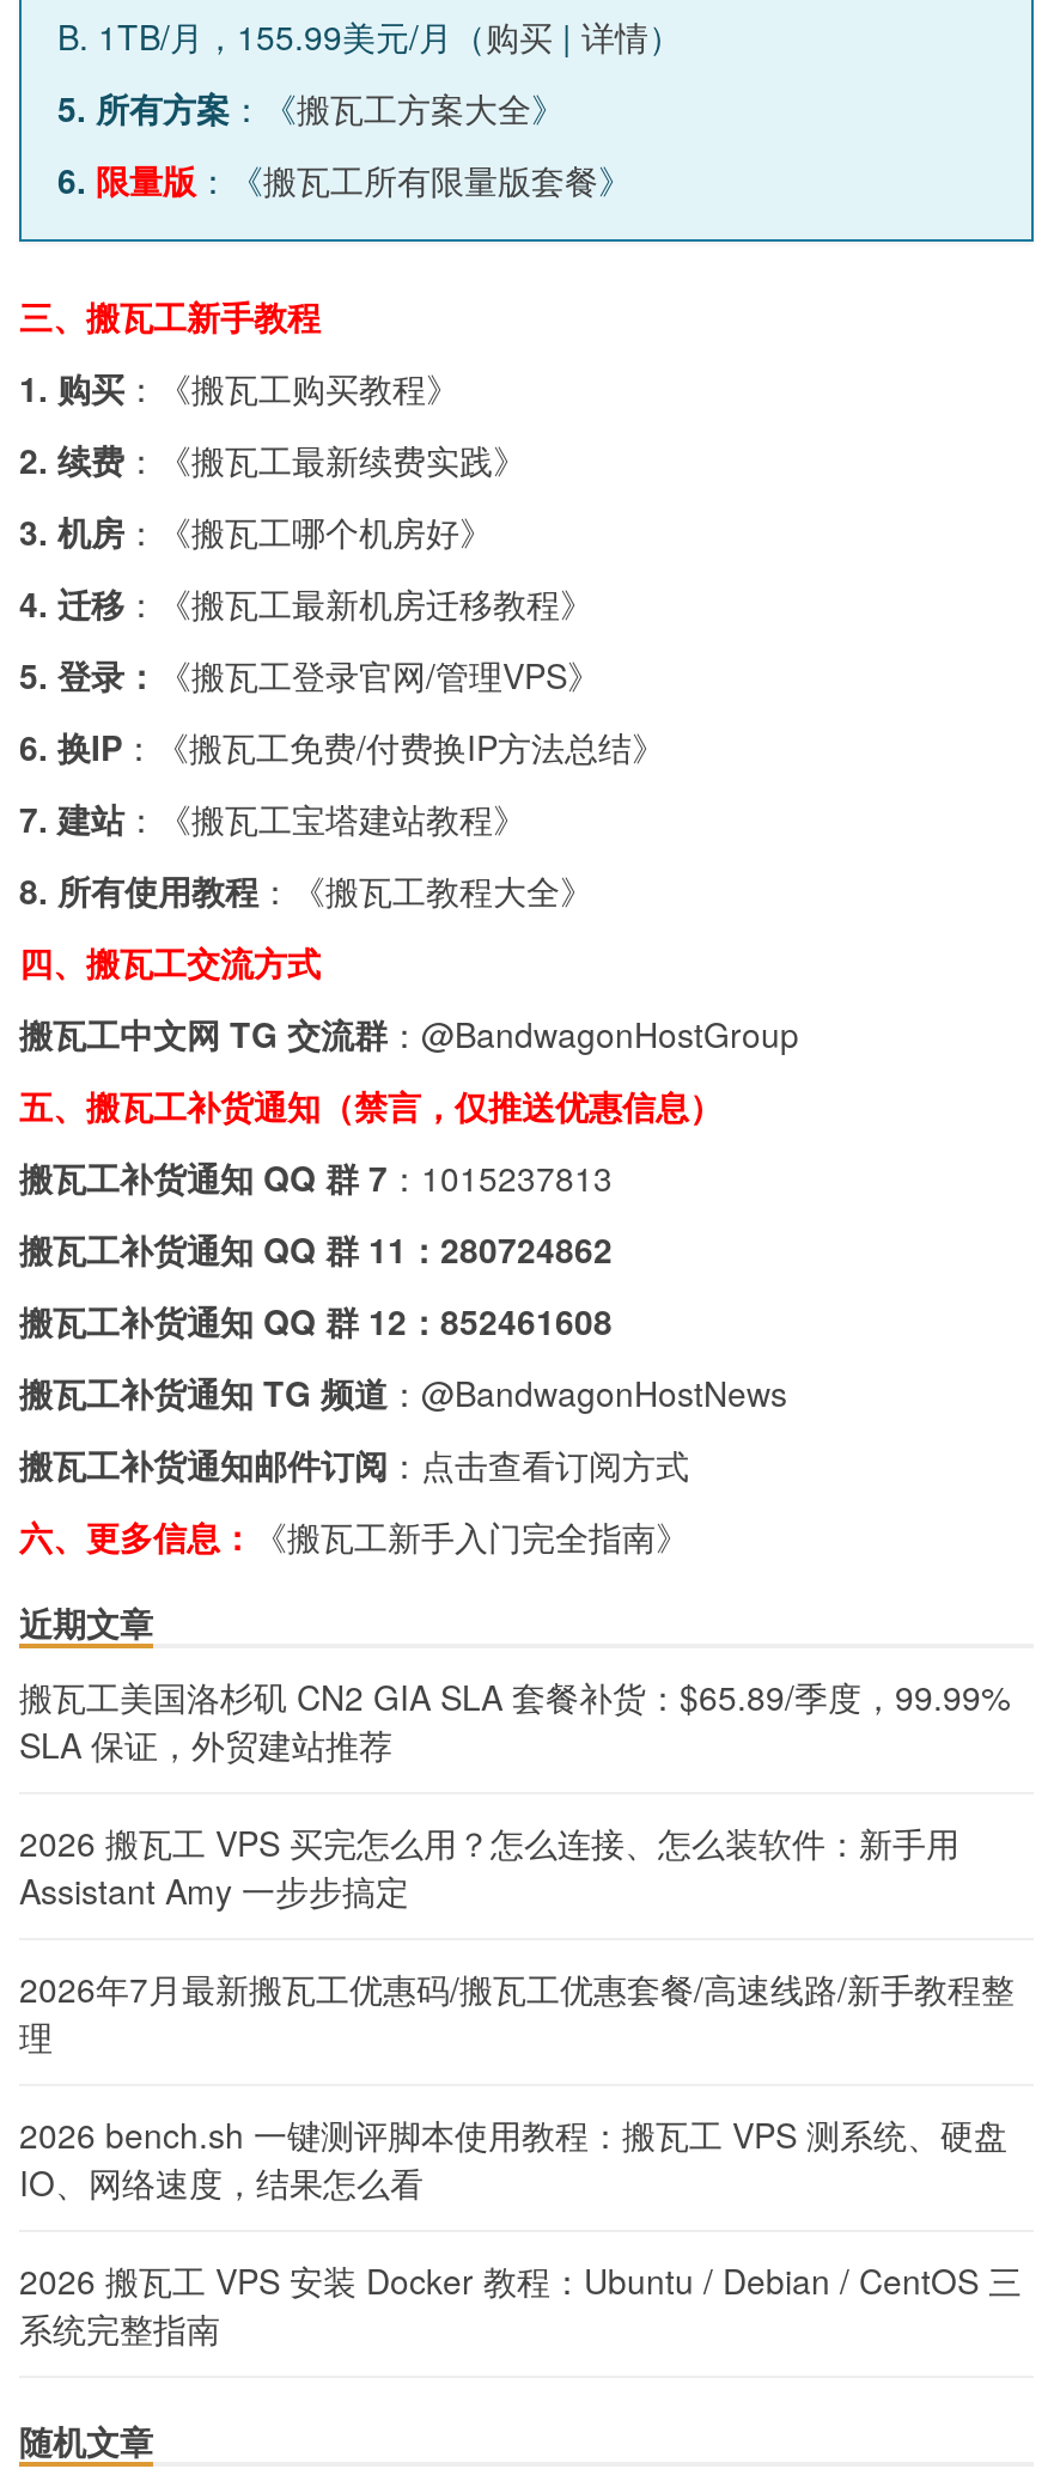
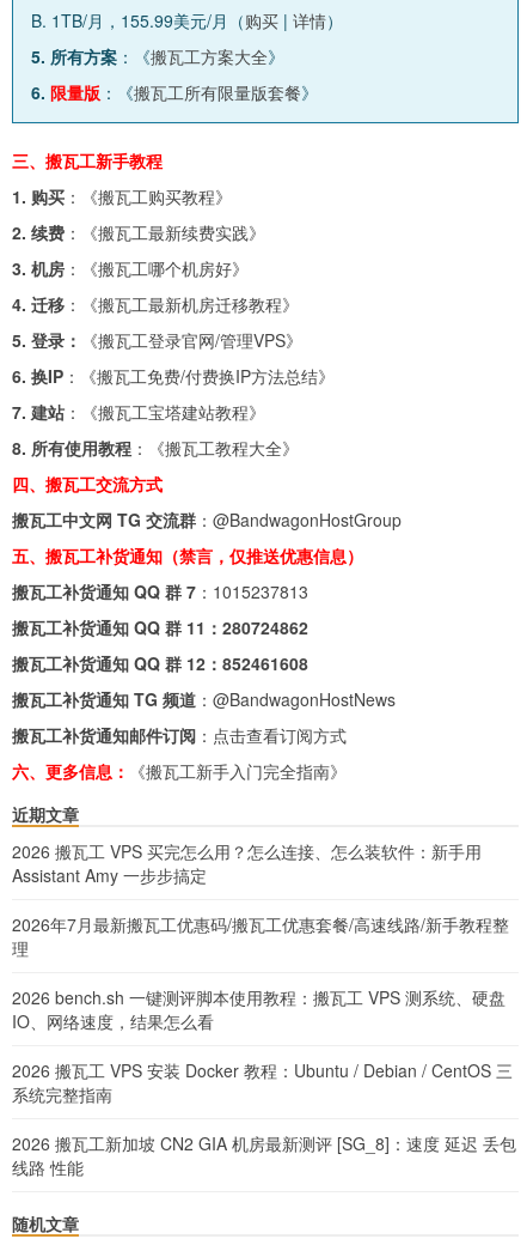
[19,1671,1010,1767] 搬瓦工美国洛杉矶 CN2 GIA SLA 套餐补货：$65.89/季度，99.99% | SLA 保证，外贸建站推荐 -> none
moved [19,1817,1022,2351] -> [12,839,513,1106]: 2026 搬瓦工 VPS 买完怎么用？怎么连接、怎么装软件：新手用 | Assistant Amy 一步步搞定 | 2026年7月最新搬瓦工优惠码/搬瓦工优惠套餐/高速线路/新手教程整 | 理 | 2026 bench.sh 一键测评脚本使用教程：搬瓦工 VPS 测系统、硬盘 | IO、网络速度，结果怎么看 | 2026 搬瓦工 VPS 安装 Docker 教程：Ubuntu / Debian / CentOS 三 | 系统完整指南
none -> [12,1131,516,1179] 2026 搬瓦工新加坡 CN2 GIA 机房最新测评 [SG_8]：速度 延迟 丢包 | 线路 性能

